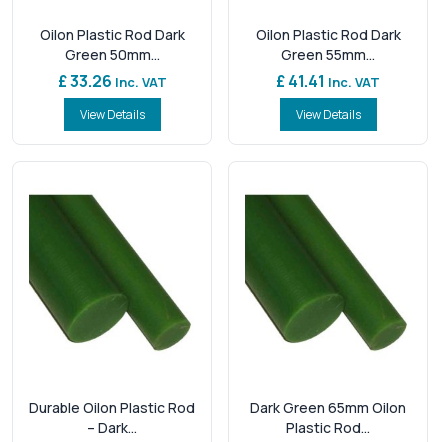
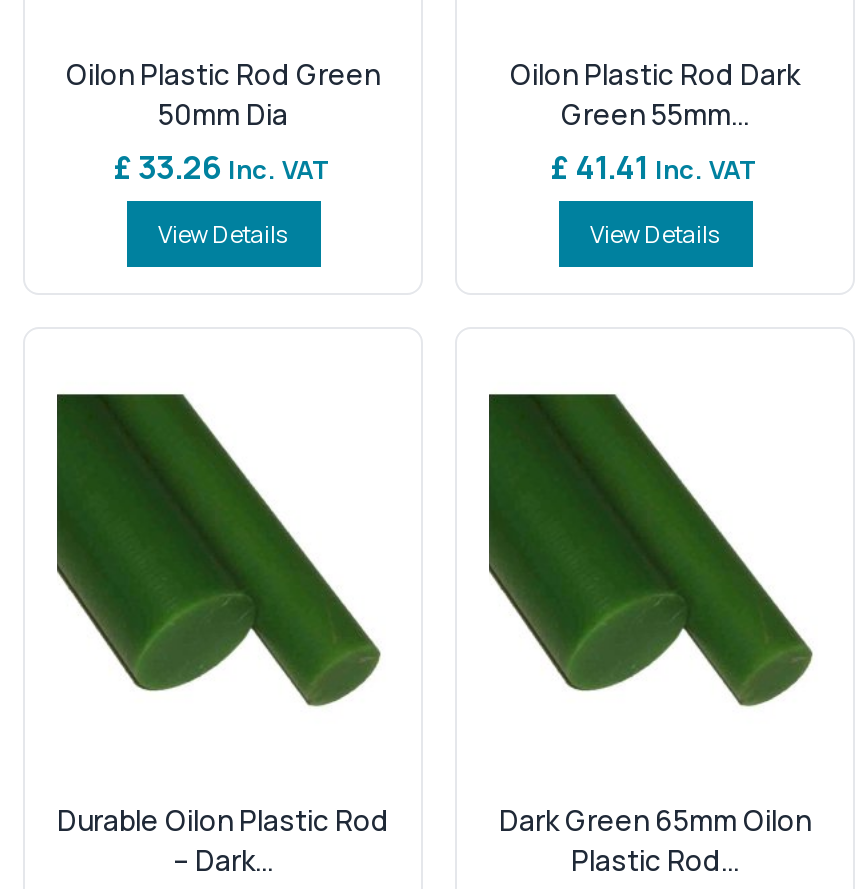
[39,25,184,64] Oilon Plastic Rod Dark | Green 50mm... -> [66,56,380,134] Oilon Plastic Rod Green | 50mm Dia

